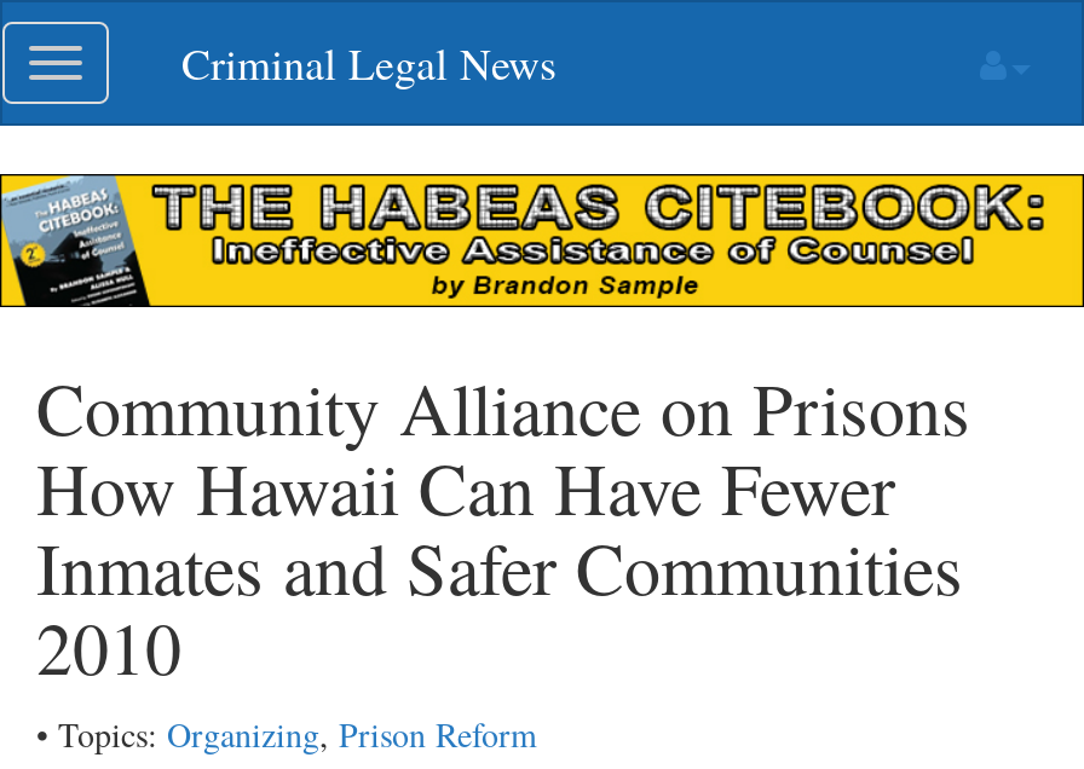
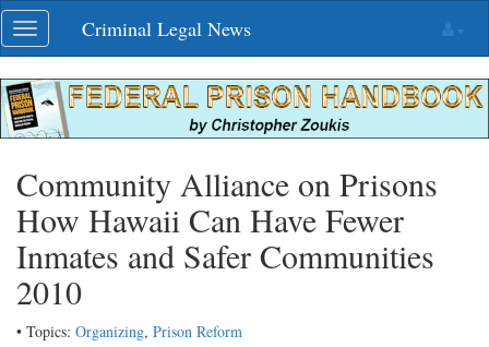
[7,172,1077,310] [image] -> [3,77,486,140] [image]

